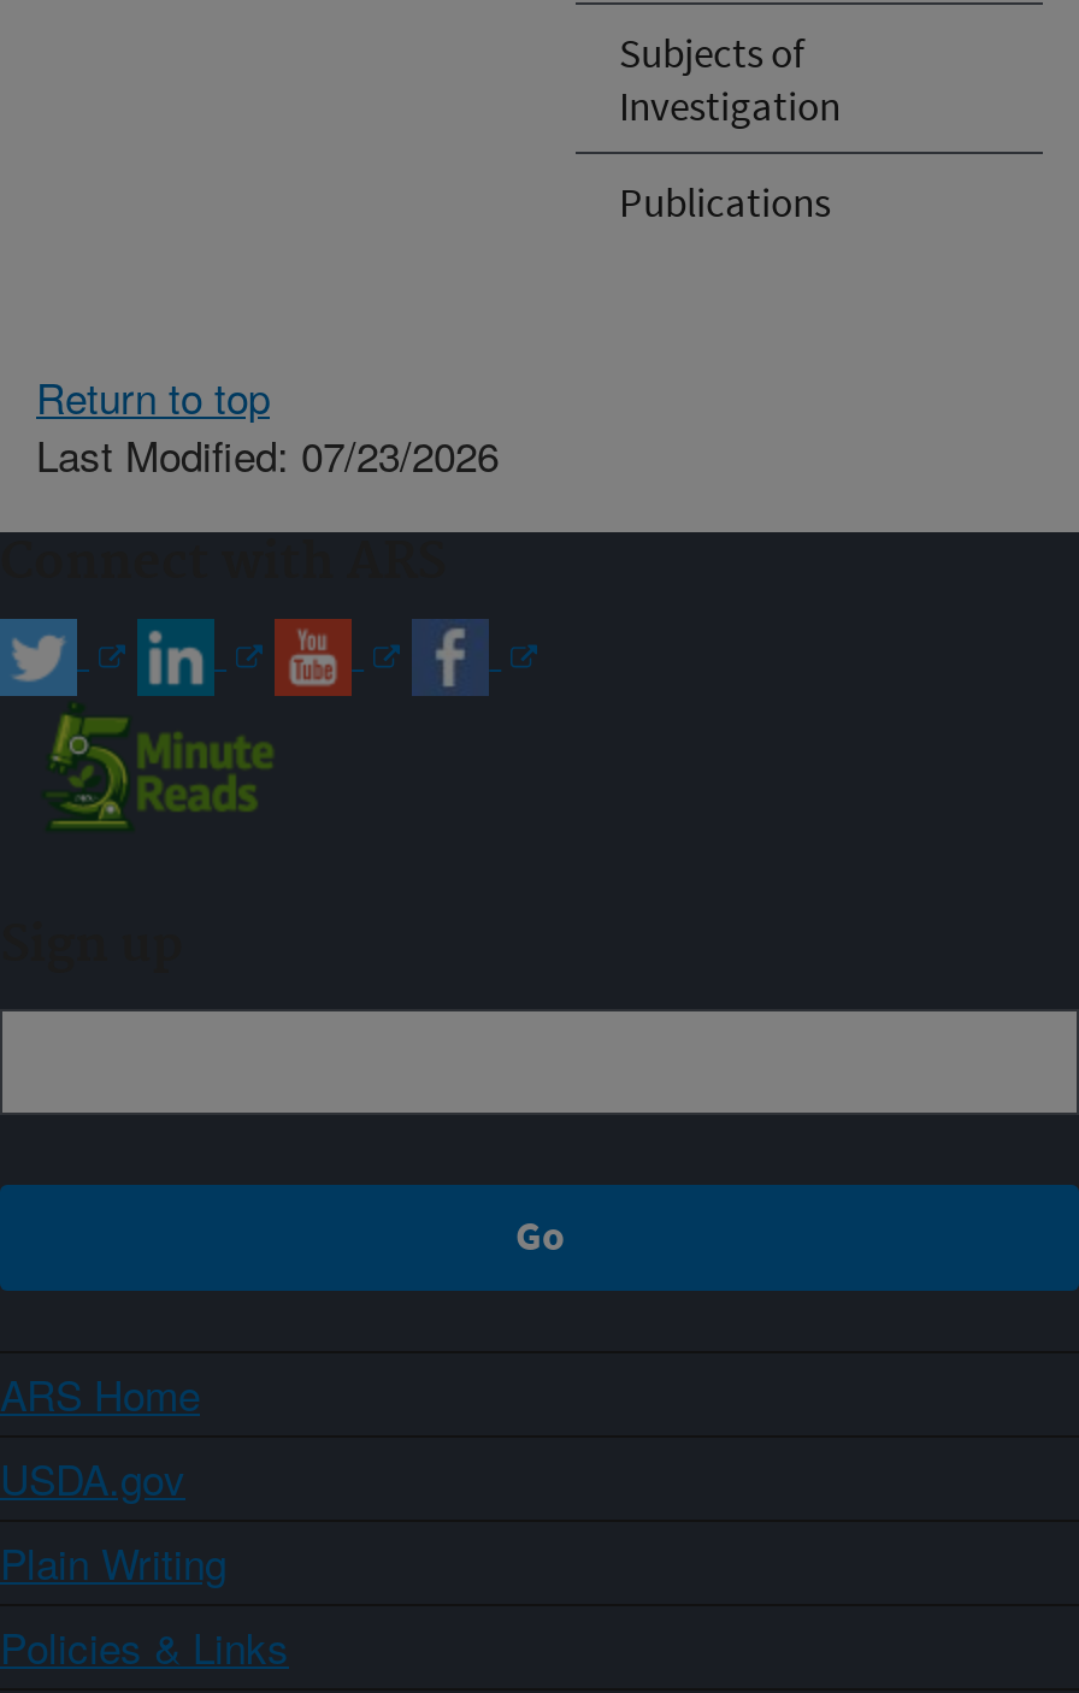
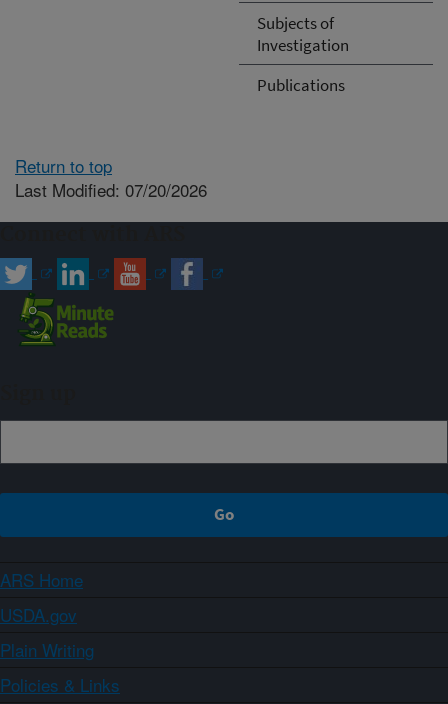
[36,424,499,484] Last Modified: 07/23/2026 -> [15,177,207,202] Last Modified: 07/20/2026

